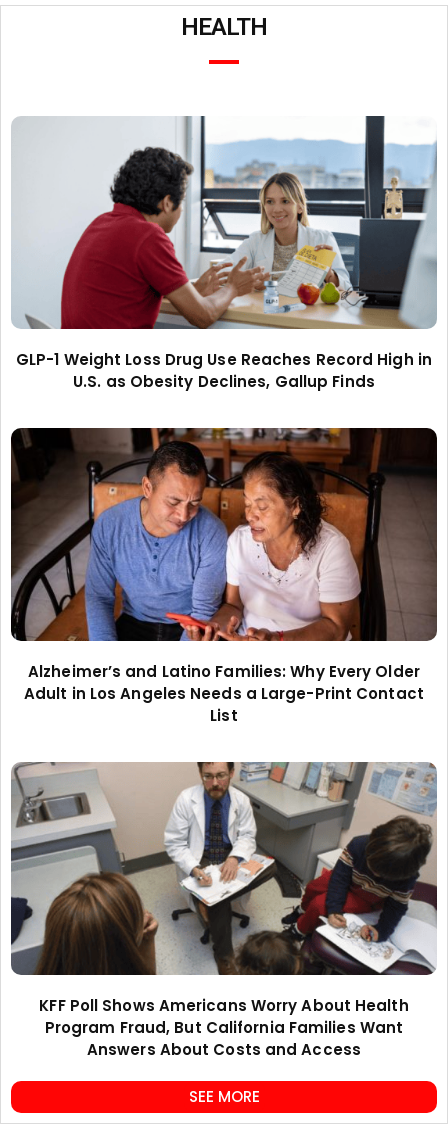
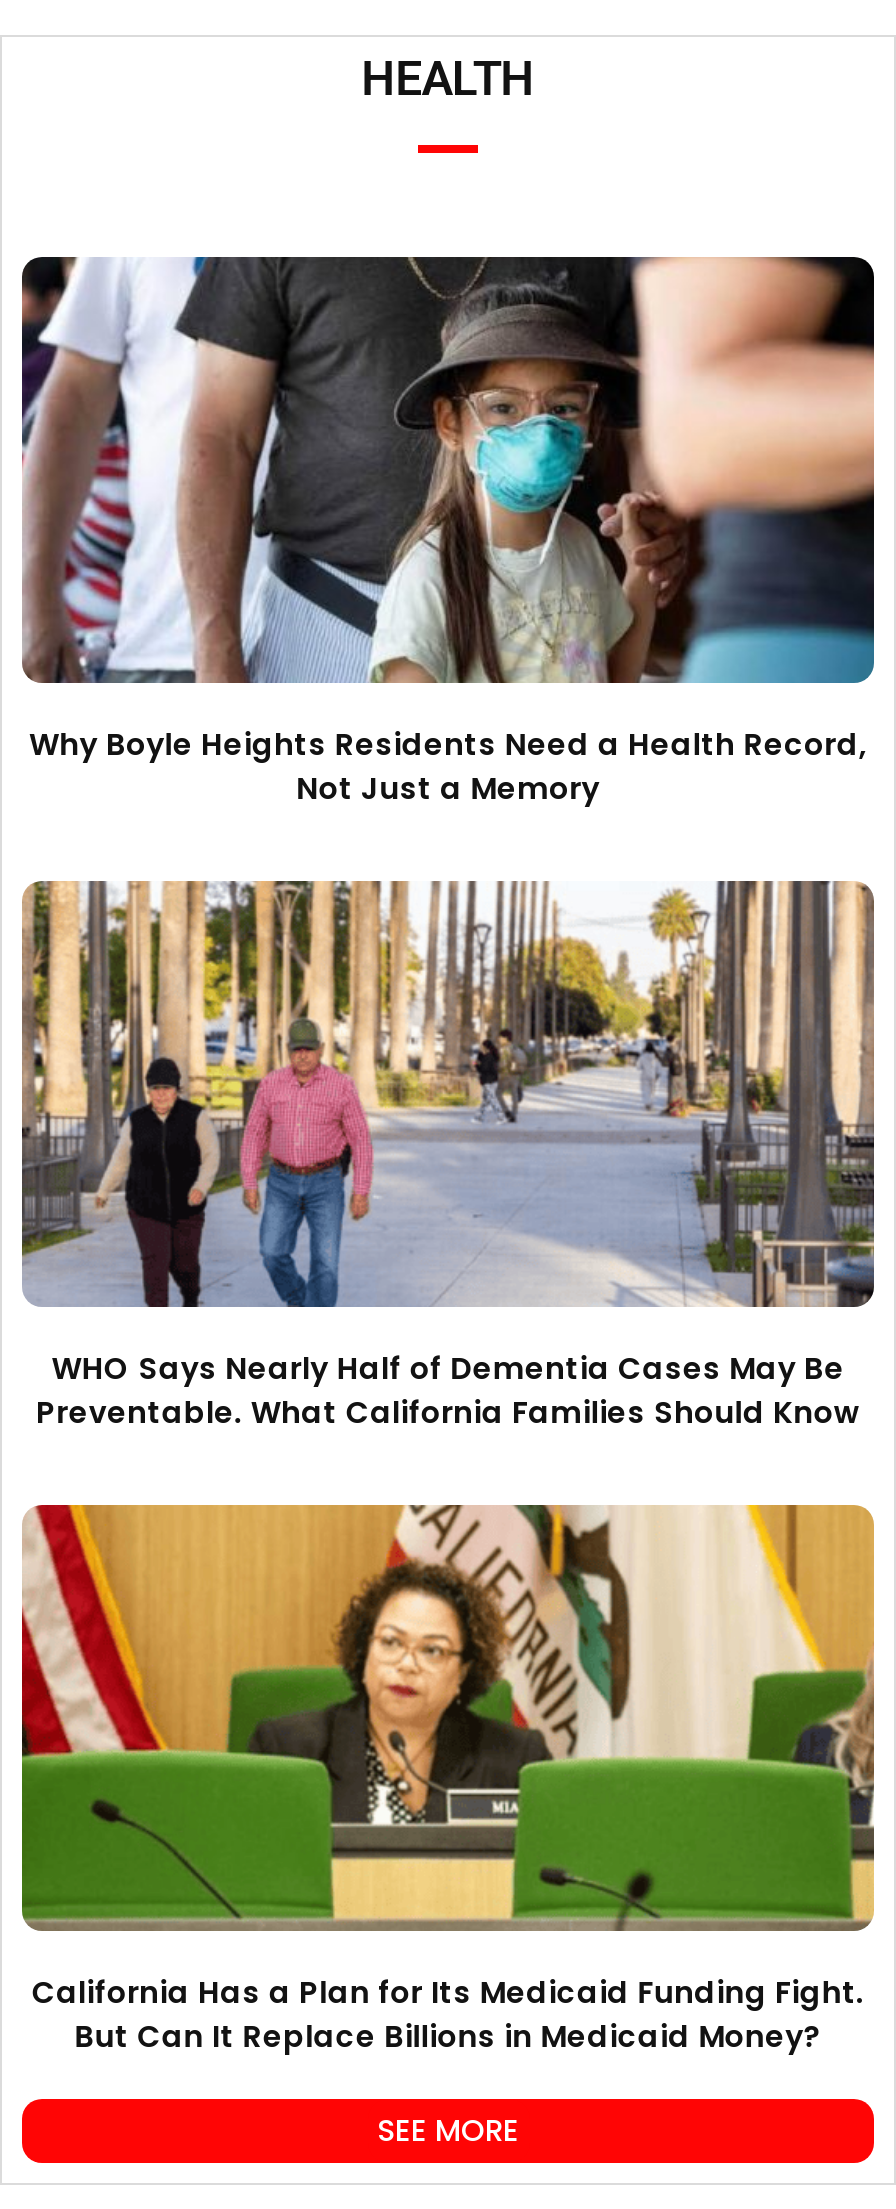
[11,115,437,330] [image] -> [20,255,876,619] [image]
[16,349,432,392] GLP-1 Weight Loss Drug Use Reaches Record High in | U.S. as Obesity Declines, Gallup Finds -> [29,722,867,808] Why Boyle Heights Residents Need a Health Record, | Not Just a Memory
[10,427,438,726] [image] | Alzheimer’s and Latino Families: Why Every Older | Adult in Los Angeles Needs a Large-Print Contact | List -> [22,879,874,1432] [image] | WHO Says Nearly Half of Dementia Cases May Be | Preventable. What California Families Should Know
[10,761,438,1060] [image] | KFF Poll Shows Americans Worry About Health | Program Fraud, But California Families Want | Answers About Costs and Access -> [20,1503,874,2056] [image] | California Has a Plan for Its Medicaid Funding Fight. | But Can It Replace Billions in Medicaid Money?

